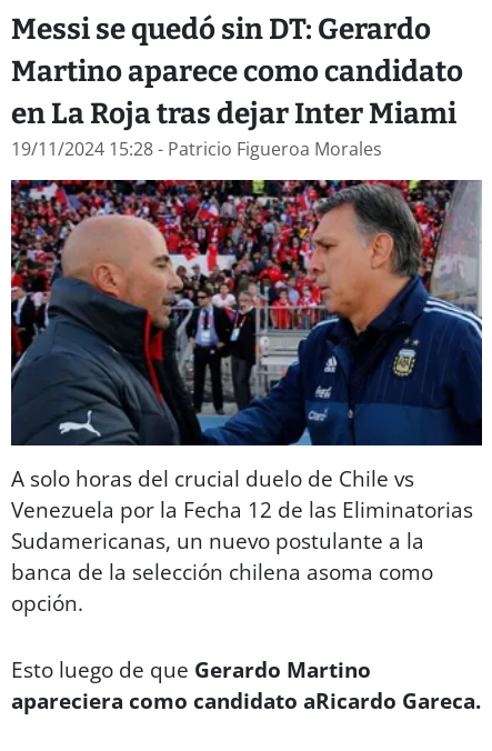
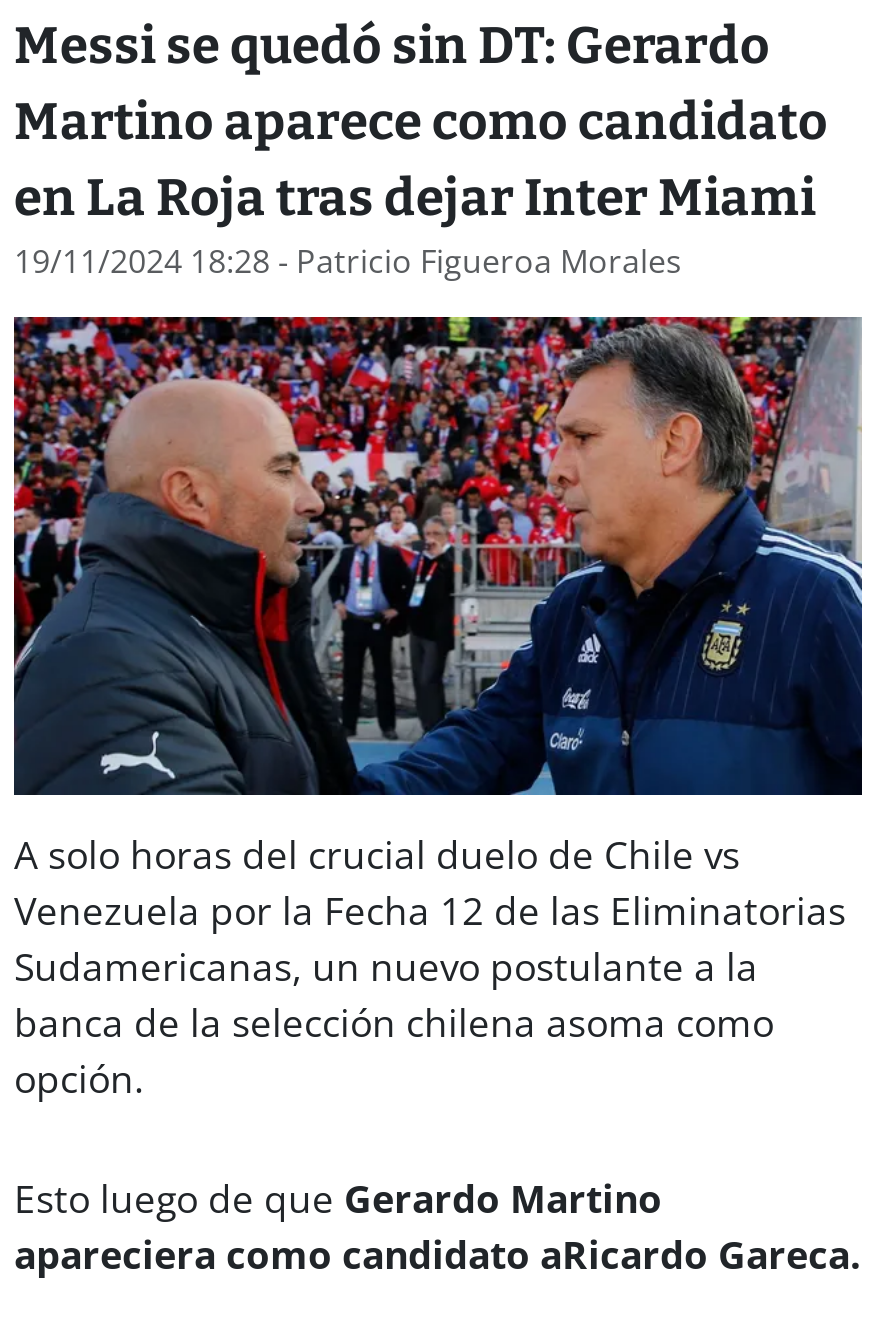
[11,137,382,161] 19/11/2024 15:28 - Patricio Figueroa Morales -> [14,239,682,283] 19/11/2024 18:28 - Patricio Figueroa Morales

